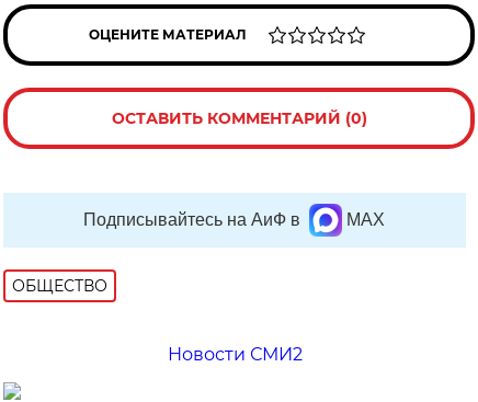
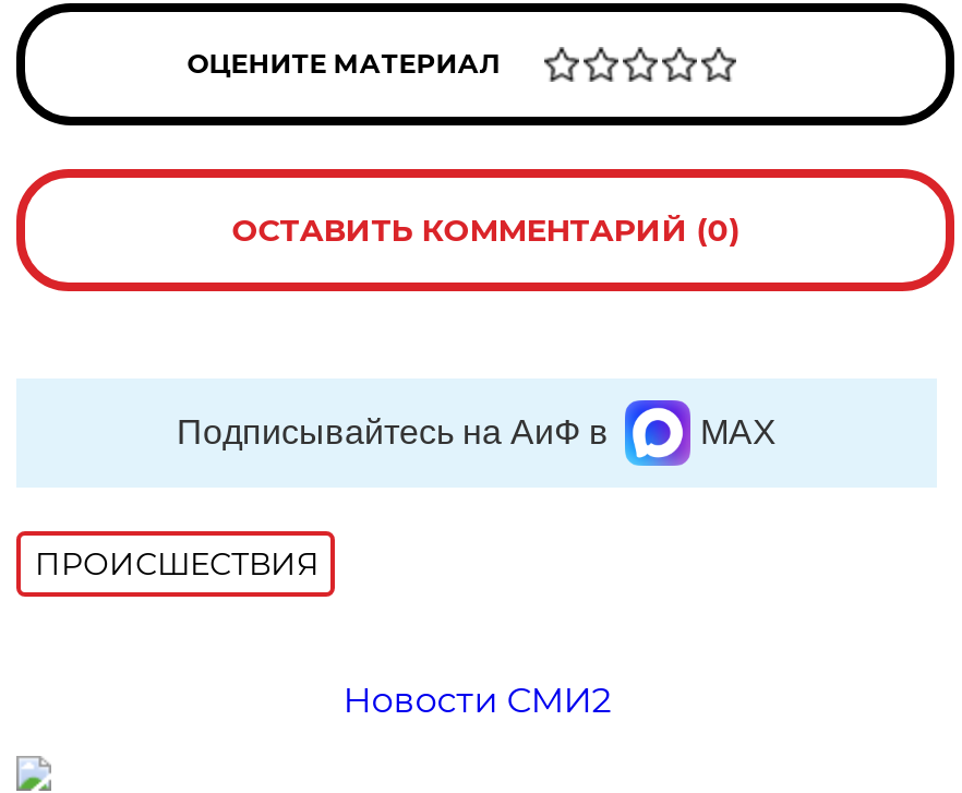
[12,276,108,295] ОБЩЕСТВО -> [35,543,318,583] ПРОИСШЕСТВИЯ

